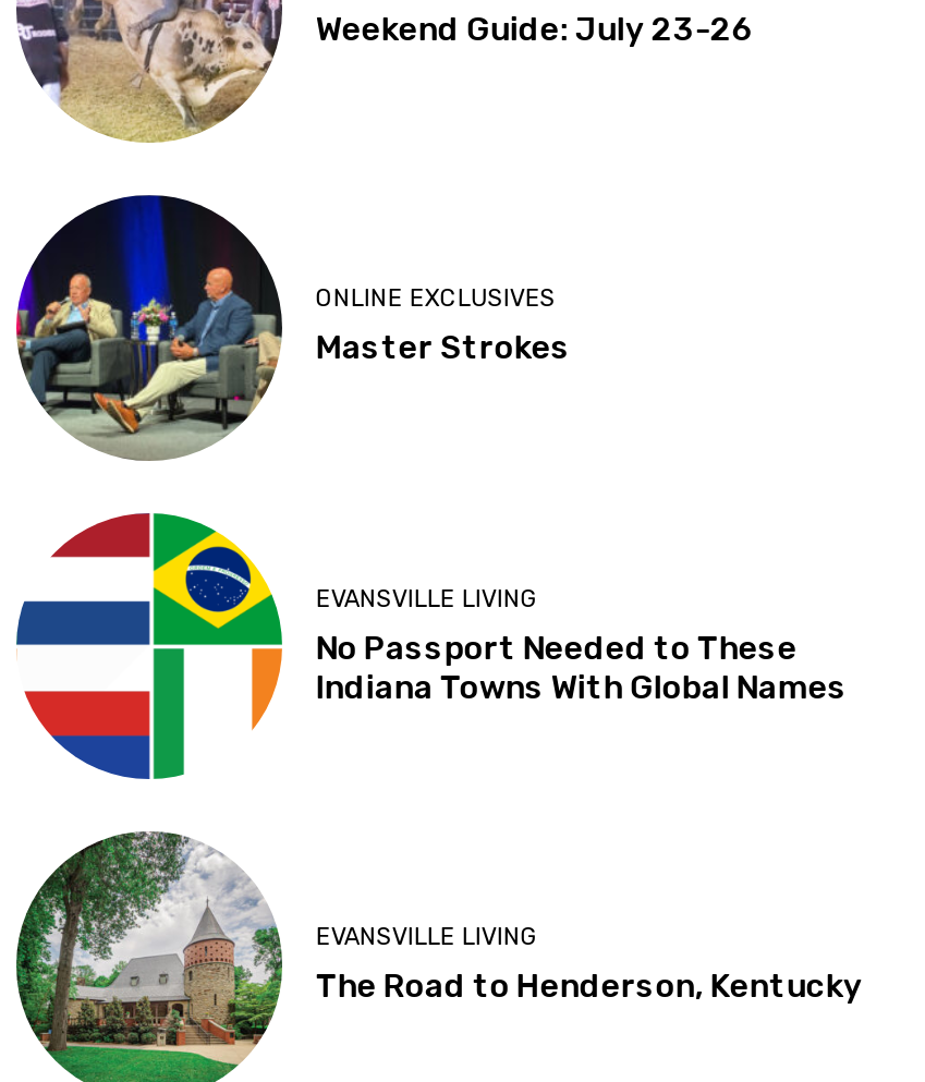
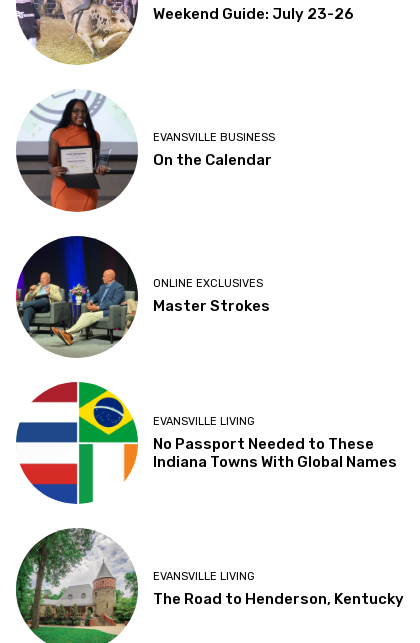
none -> [16,89,275,212] [image] | EVANSVILLE BUSINESS | On the Calendar

